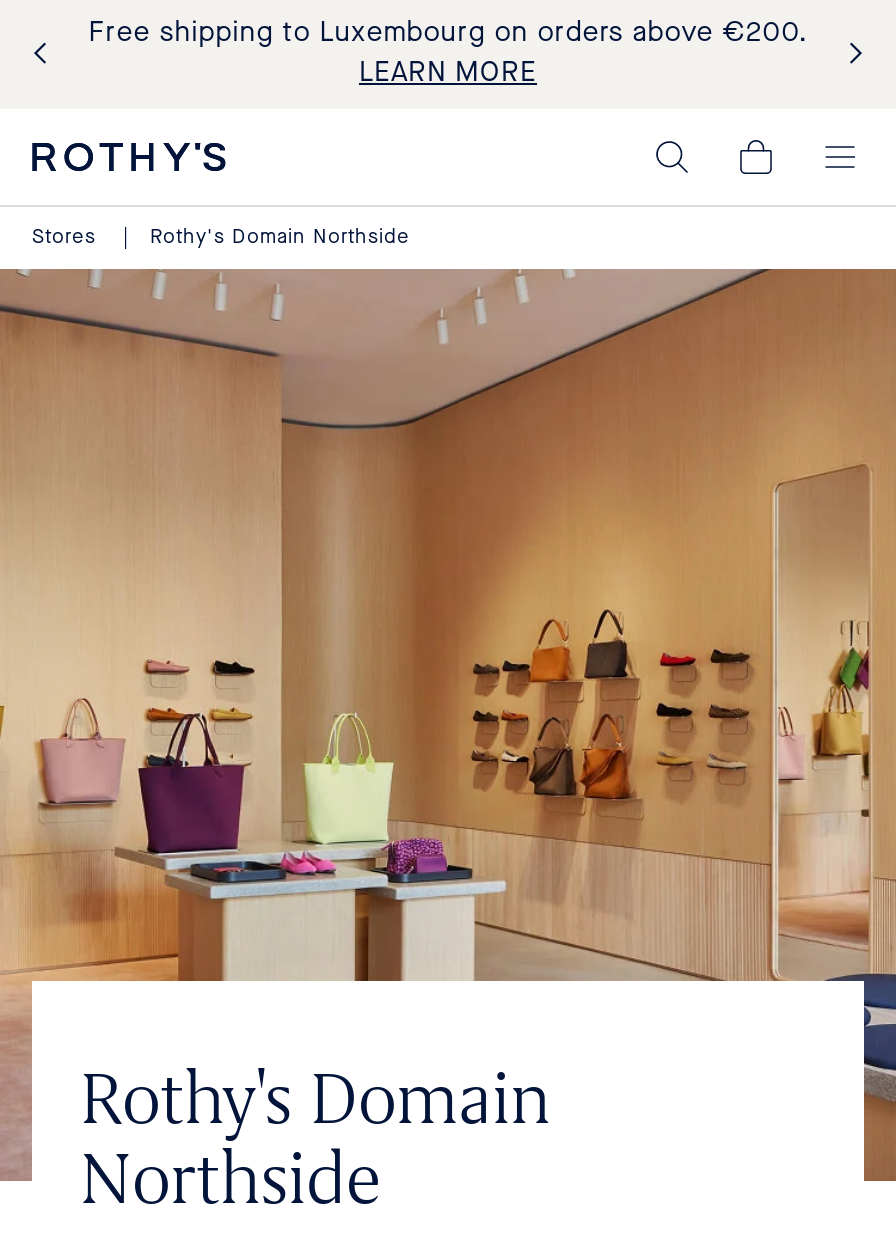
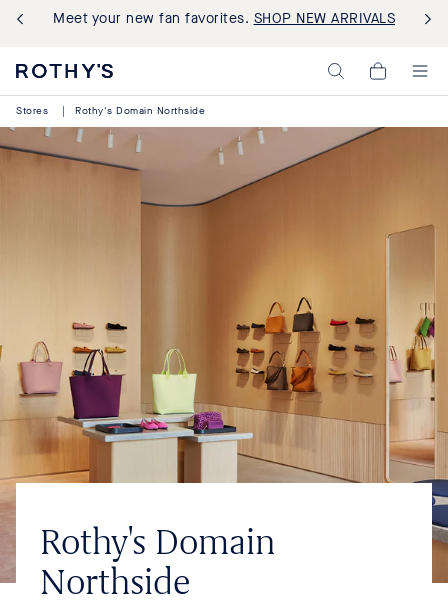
[88,13,808,91] Free shipping to Luxembourg on orders above €200. | LEARN MORE -> [53,9,395,28] Meet your new fan favorites. SHOP NEW ARRIVALS

